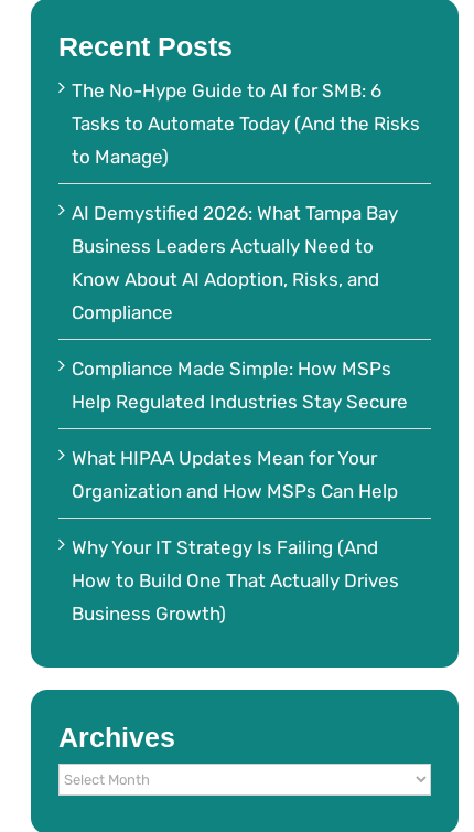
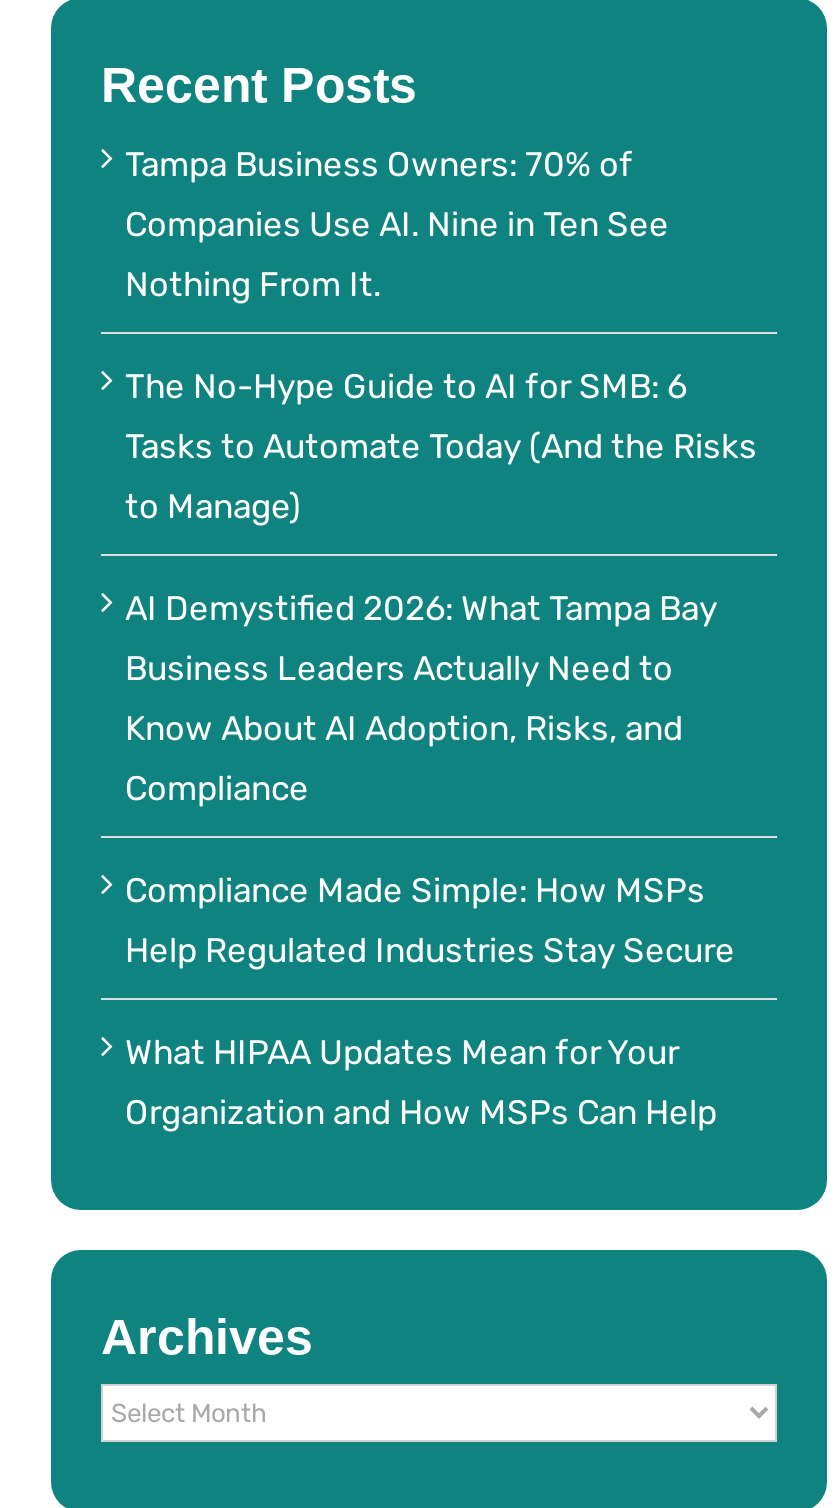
none -> [125,144,669,304] Tampa Business Owners: 70% of | Companies Use AI. Nine in Ten See | Nothing From It.
moved [72,80,420,502] -> [125,366,757,1132]: The No-Hype Guide to AI for SMB: 6 | Tasks to Automate Today (And the Risks | to Manage) | ... | What HIPAA Updates Mean for Your | Organization and How MSPs Can Help
[72,536,399,625] Why Your IT Strategy Is Failing (And | How to Build One That Actually Drives | Business Growth) -> none

